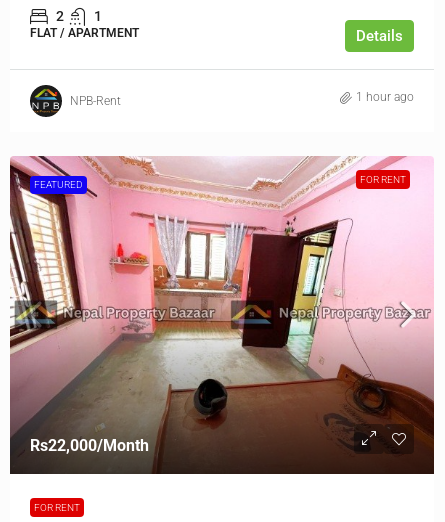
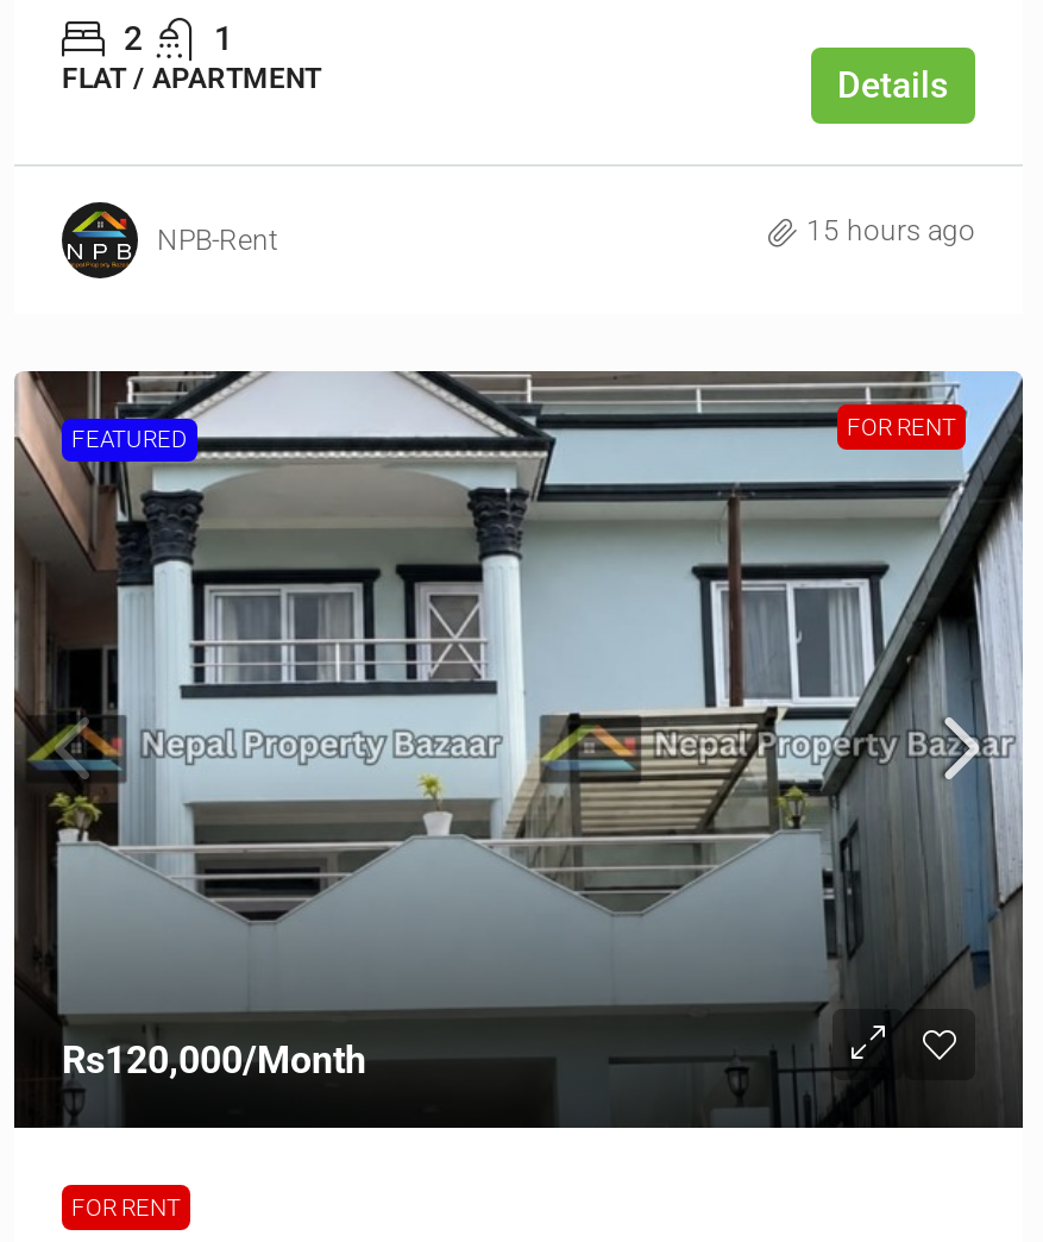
[356,90,414,104] 1 hour ago -> [806,214,975,247] 15 hours ago
[9,155,434,474] [image] | Rs22,000/Month -> [12,369,1025,1128] [image] | Rs120,000/Month

